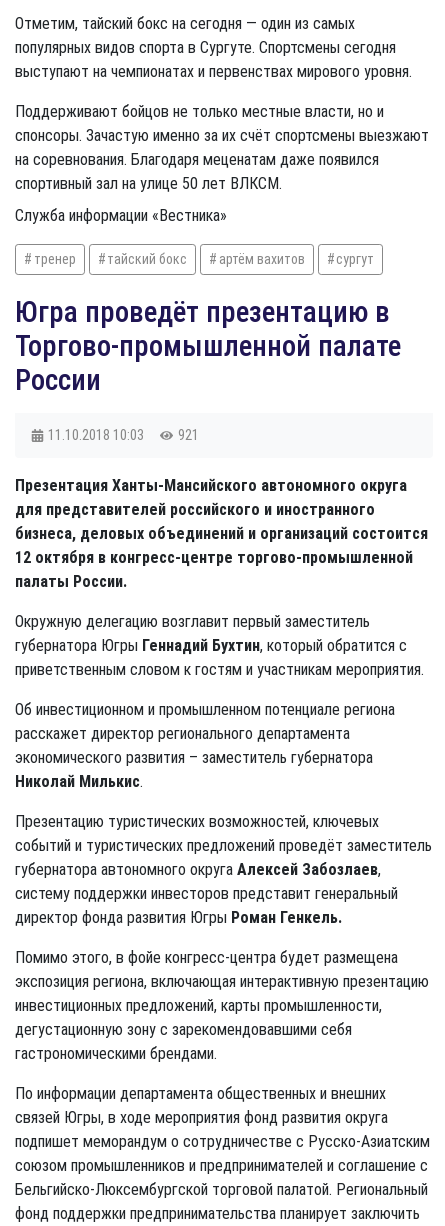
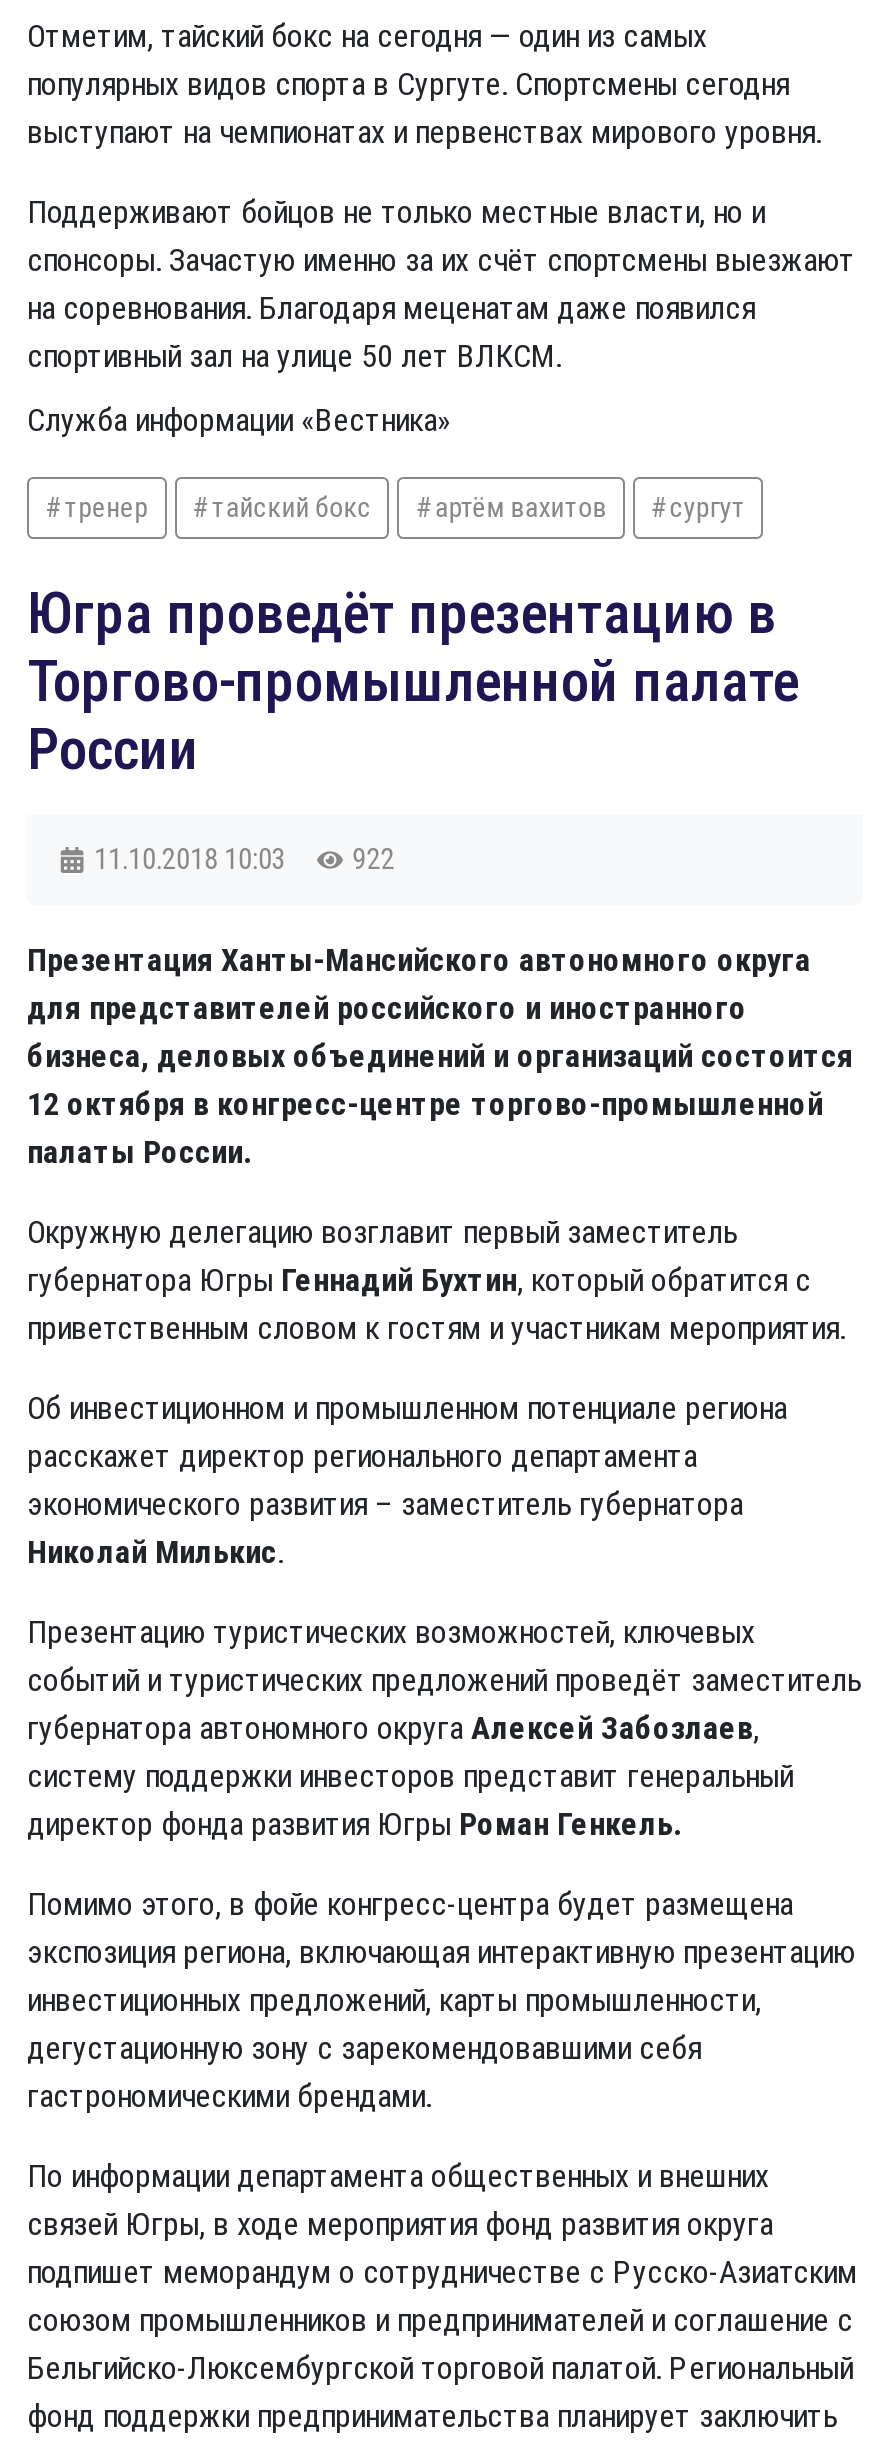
[48,427,199,444] 11.10.2018 10:03 921 -> [94,843,395,877] 11.10.2018 10:03 922

